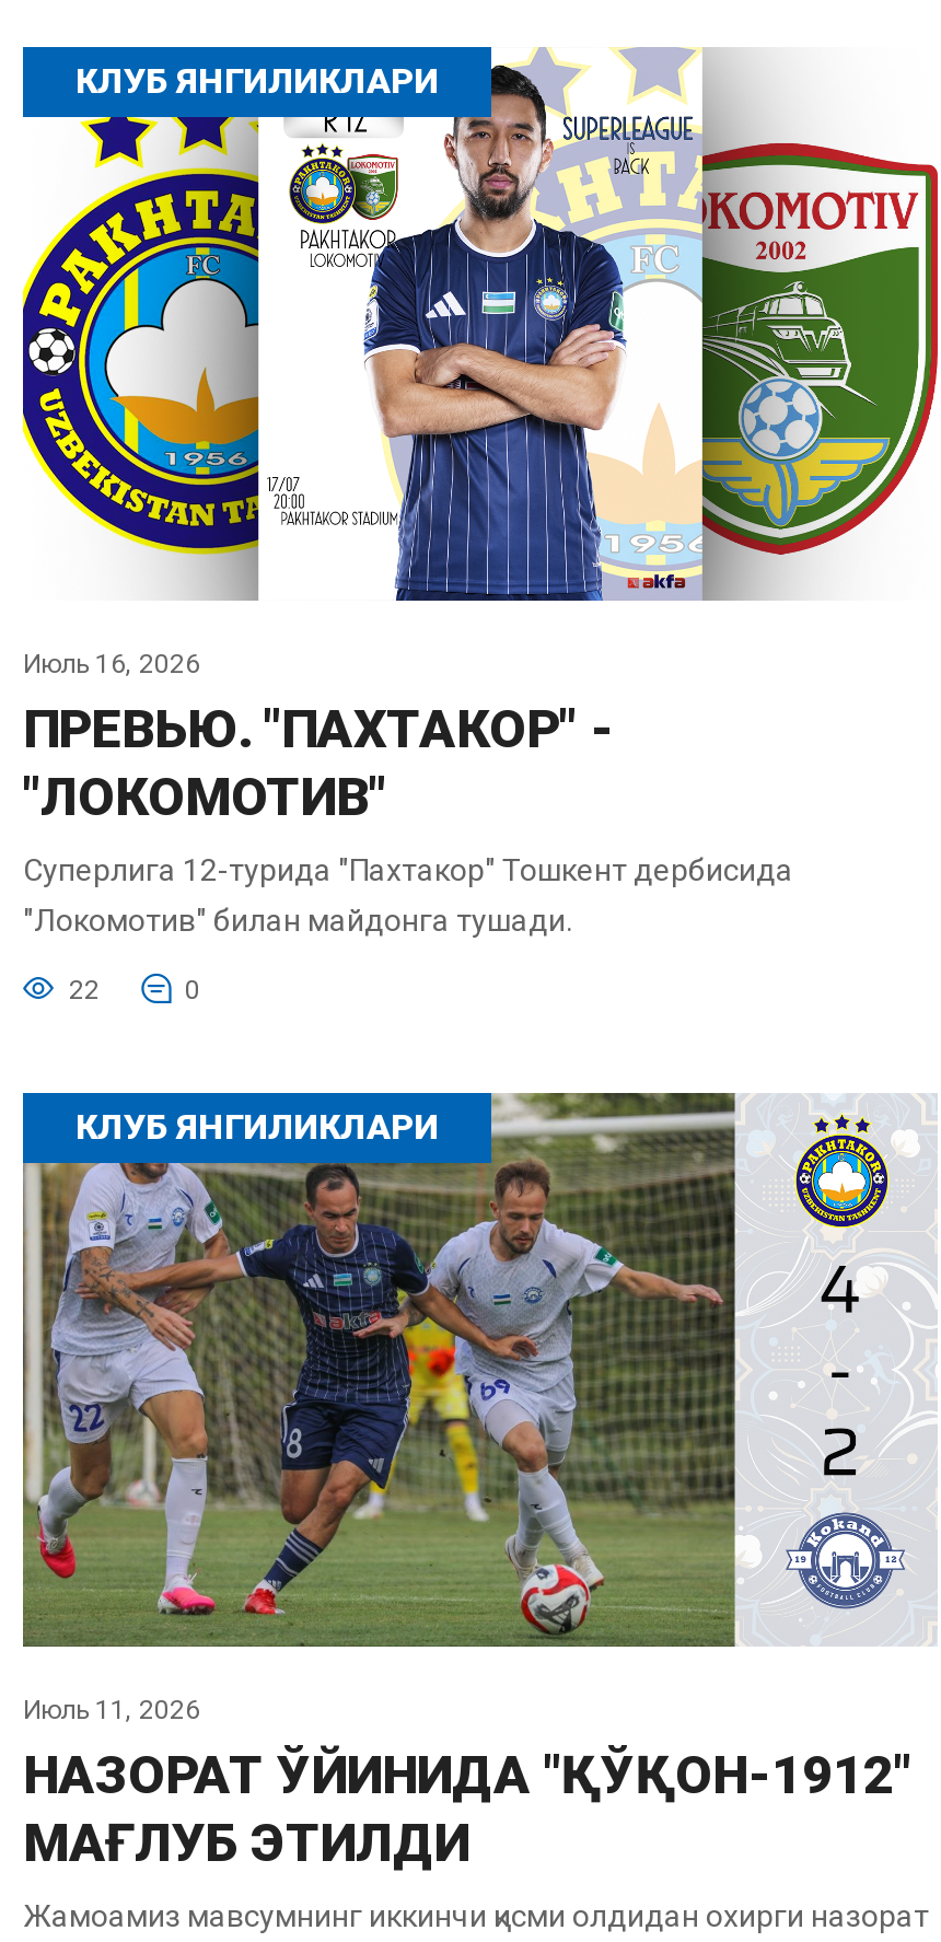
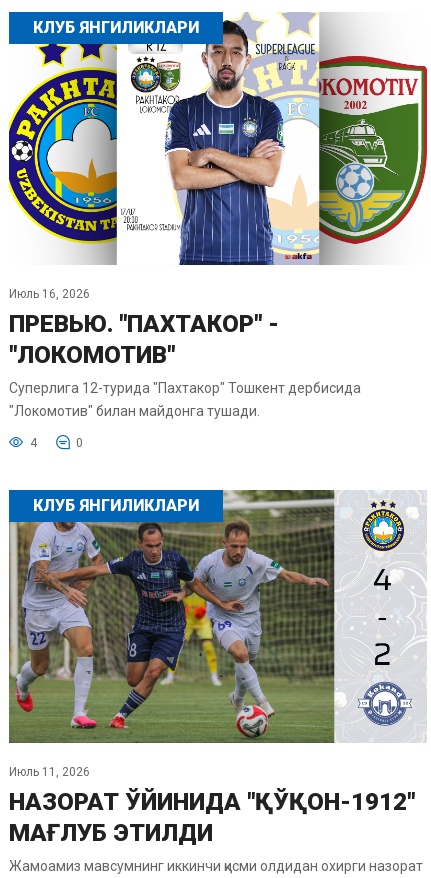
[69,974,100,1005] 22 -> [30,436,37,450] 4

